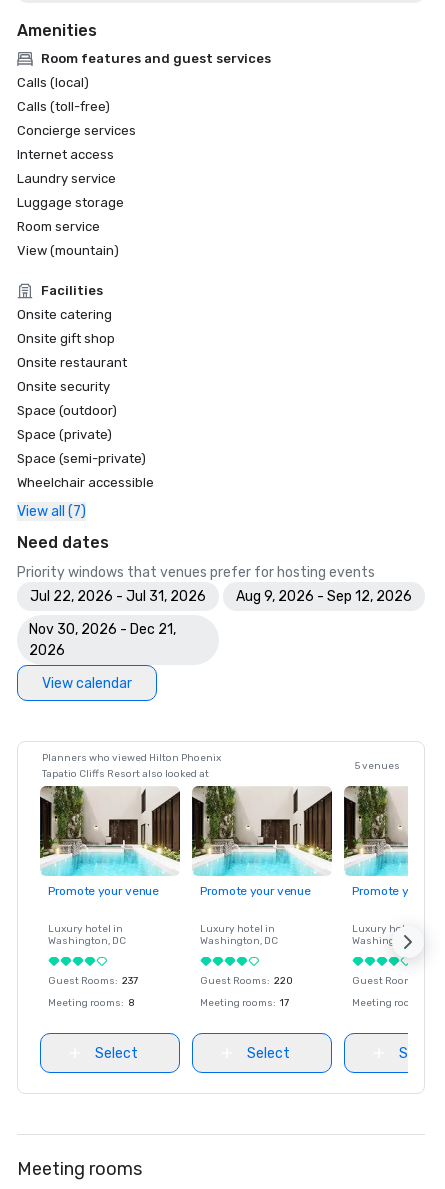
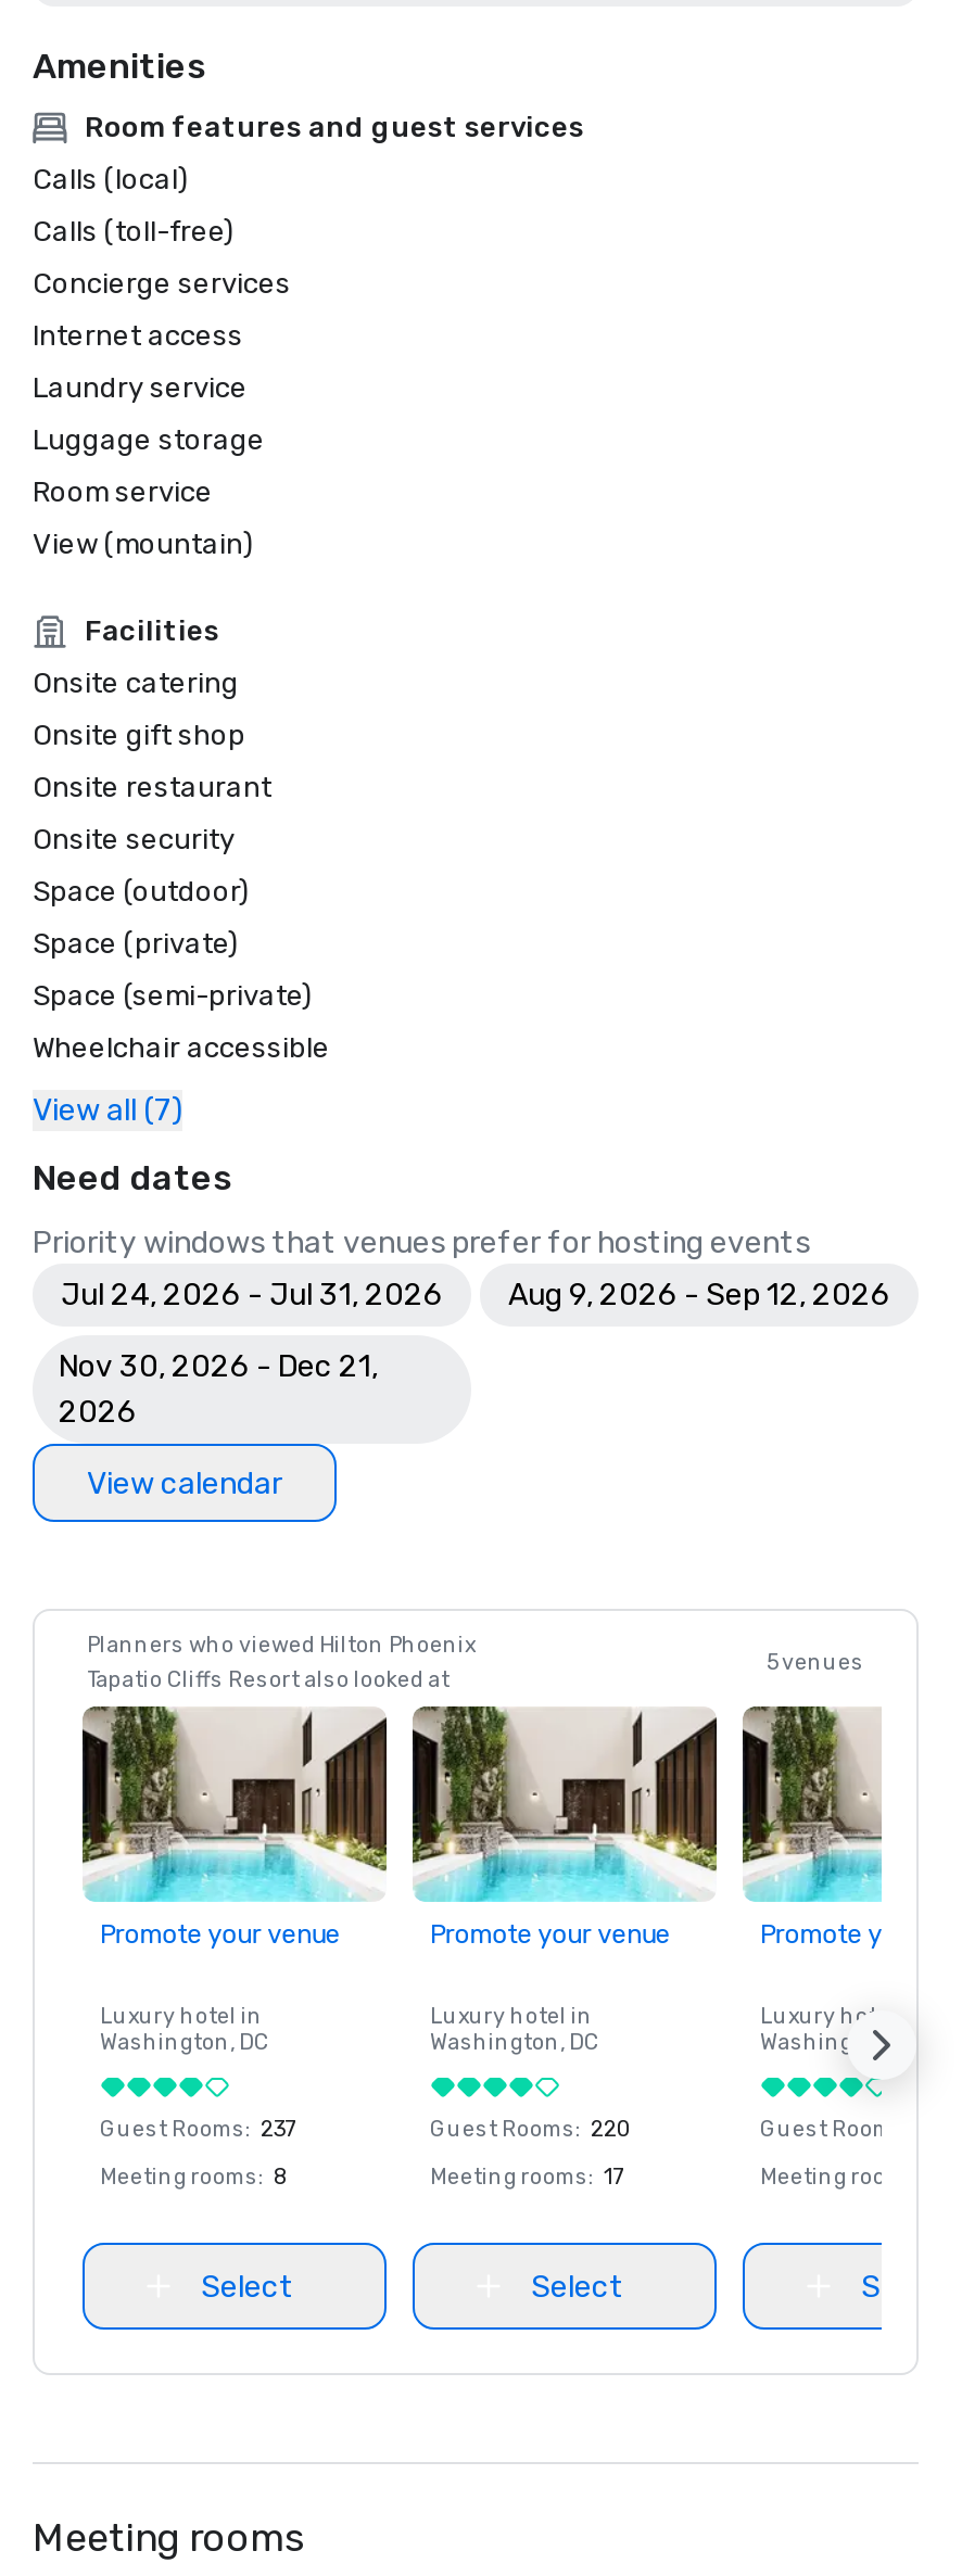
[30,588,412,605] Jul 22, 2026 - Jul 31, 2026 Aug 9, 2026 - Sep 12, 2026 -> [61,1277,890,1314] Jul 24, 2026 - Jul 31, 2026 Aug 9, 2026 - Sep 12, 2026

